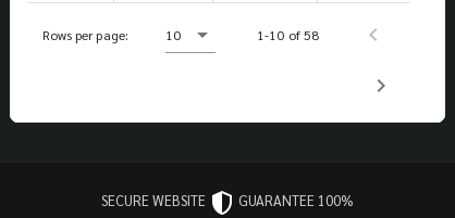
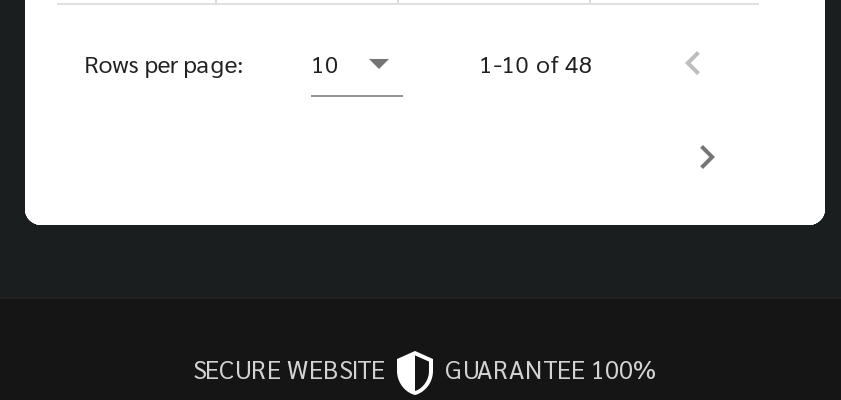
[257,26,319,43] 1-10 of 58 -> [479,47,593,79] 1-10 of 48

